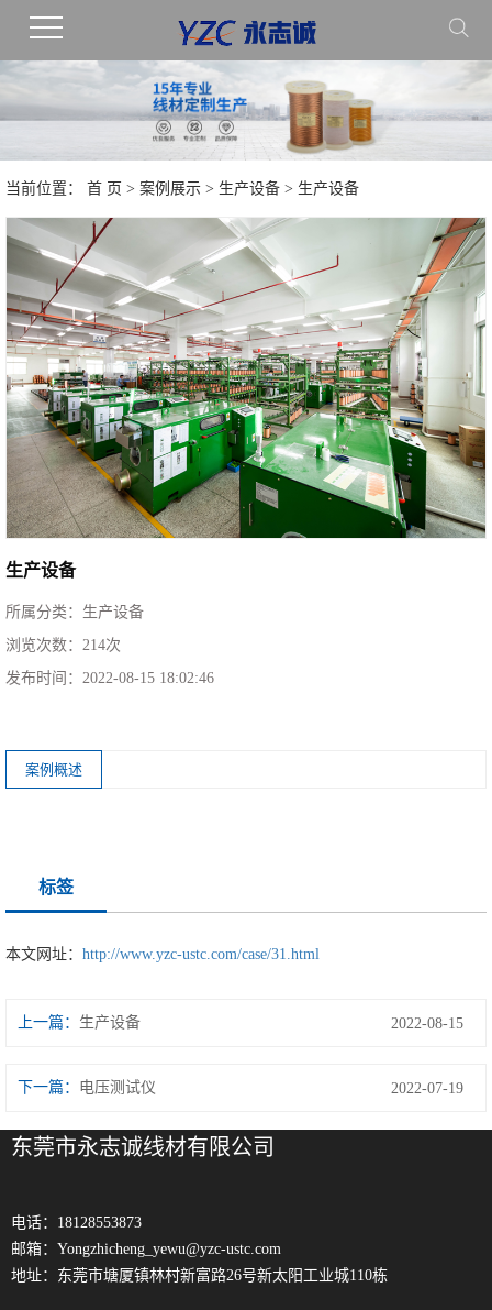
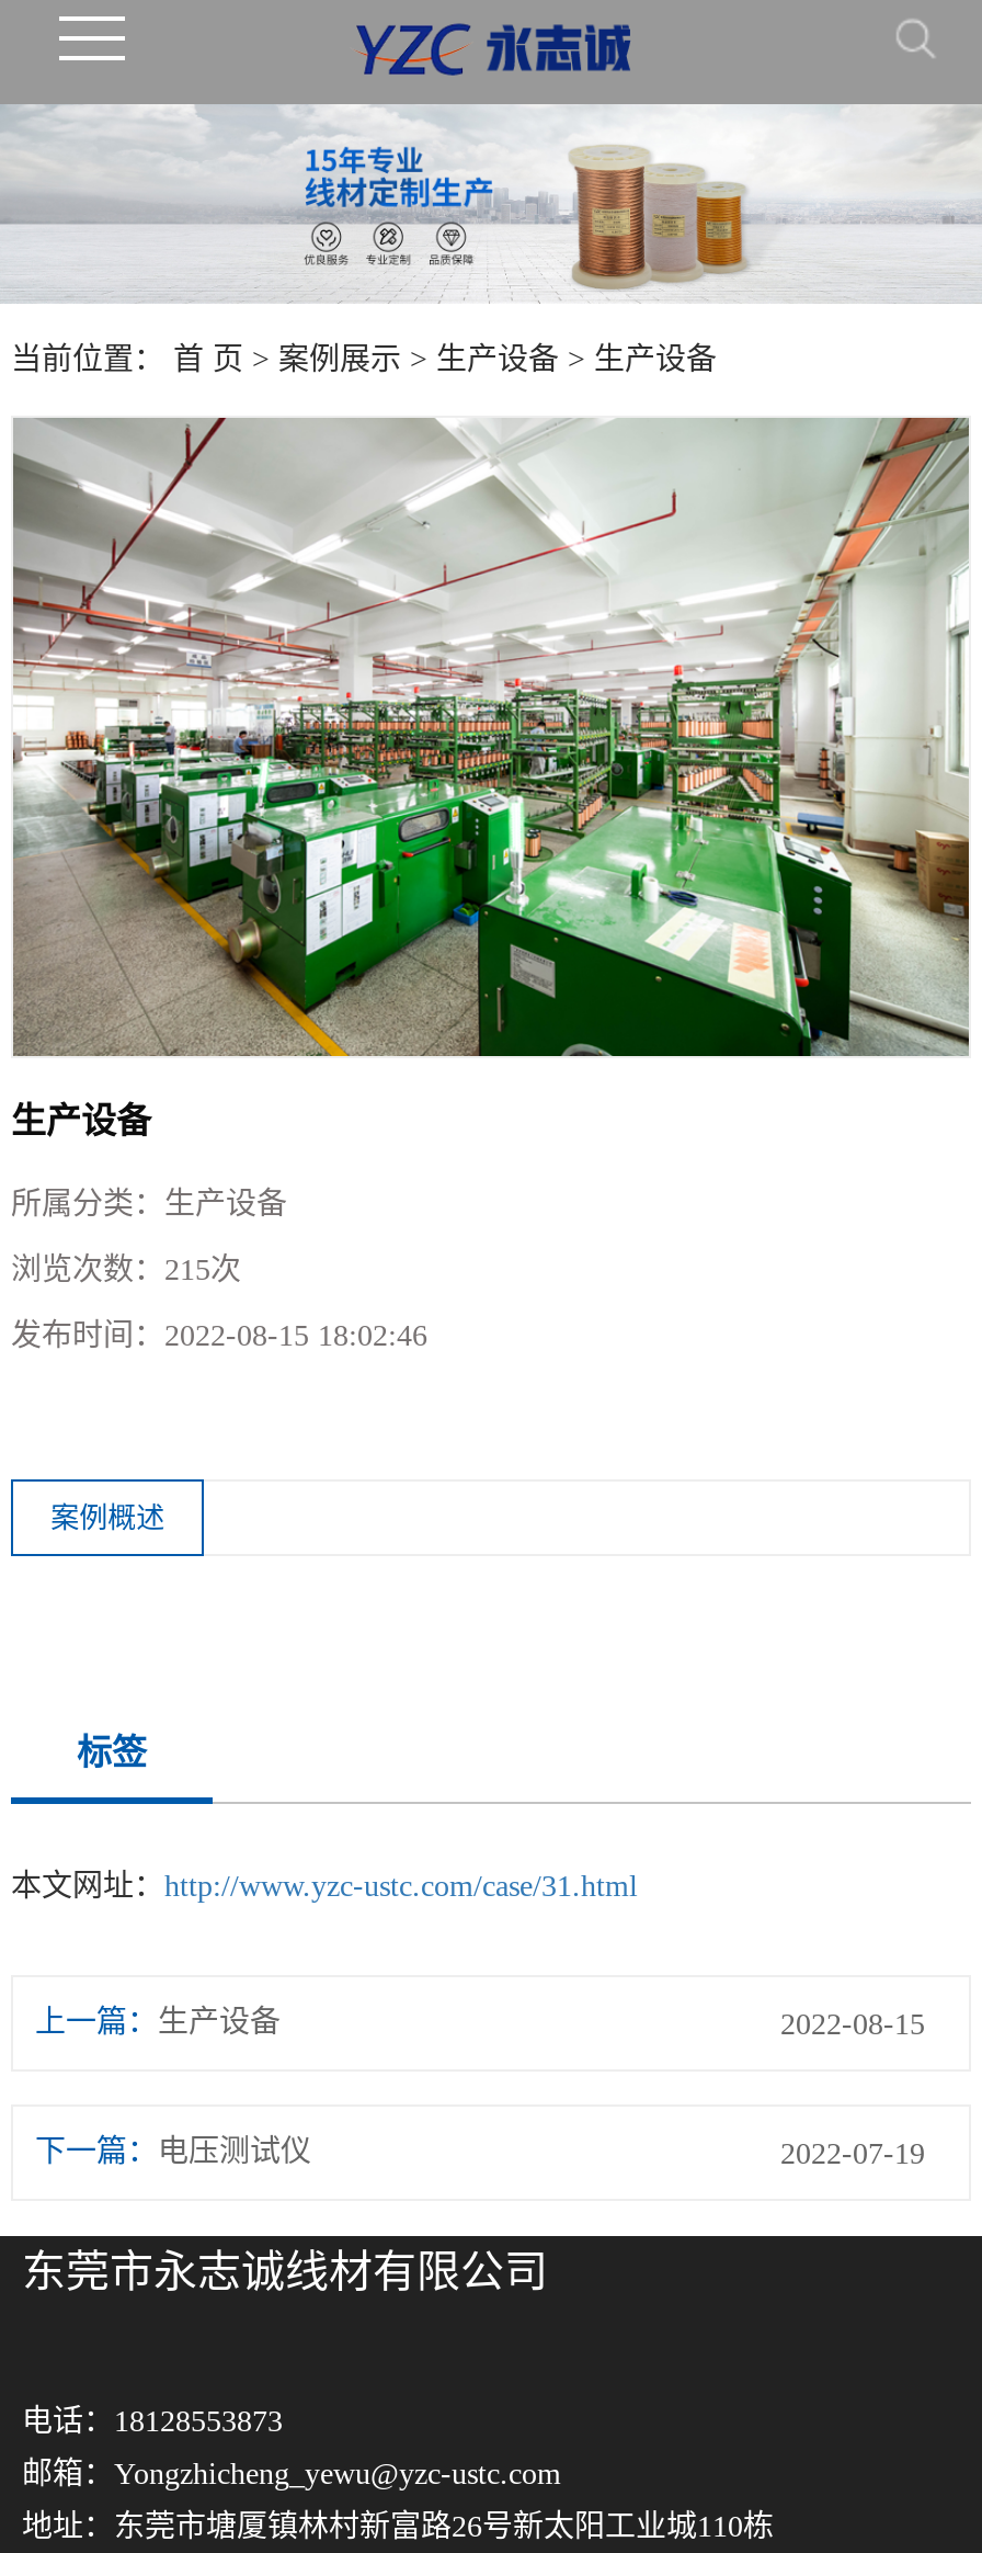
[5,637,121,654] 浏览次数：214次 -> [11,1254,241,1287] 浏览次数：215次

